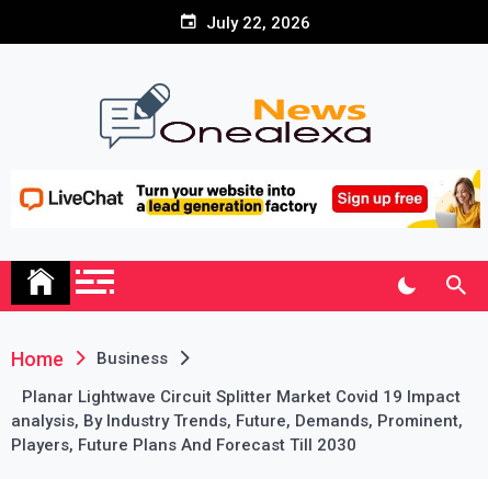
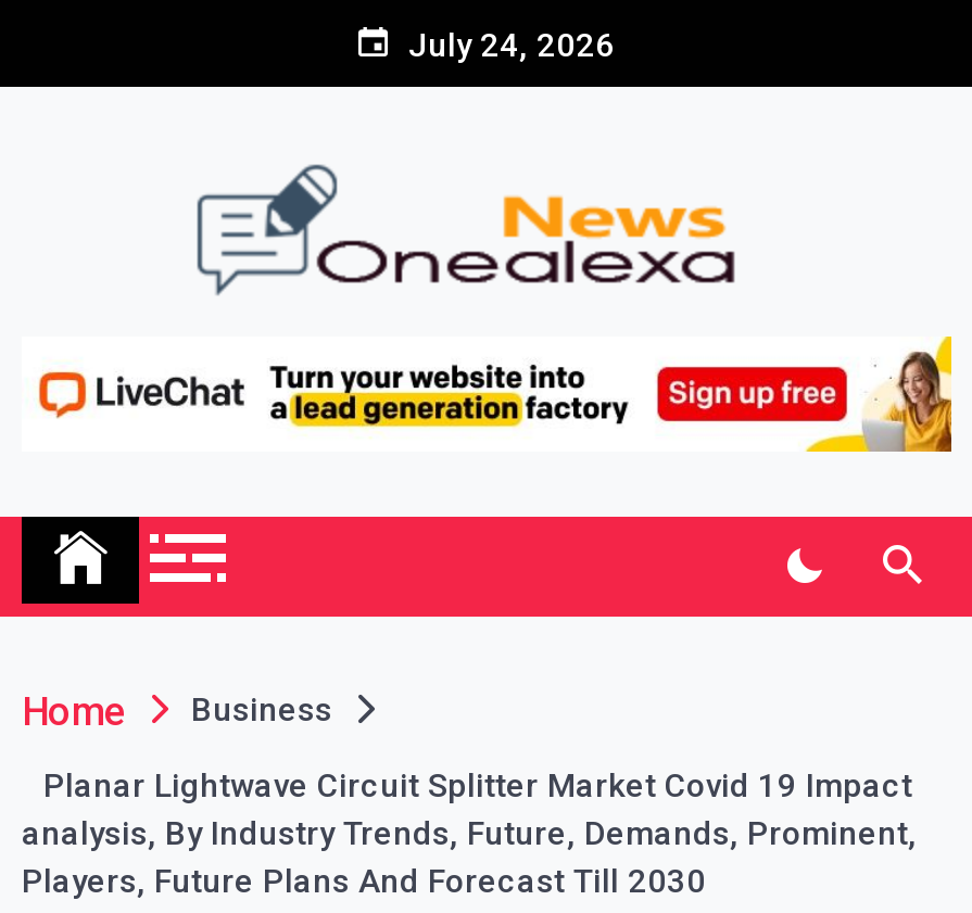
[202,13,310,33] July 22, 2026 -> [400,26,615,65] July 24, 2026

